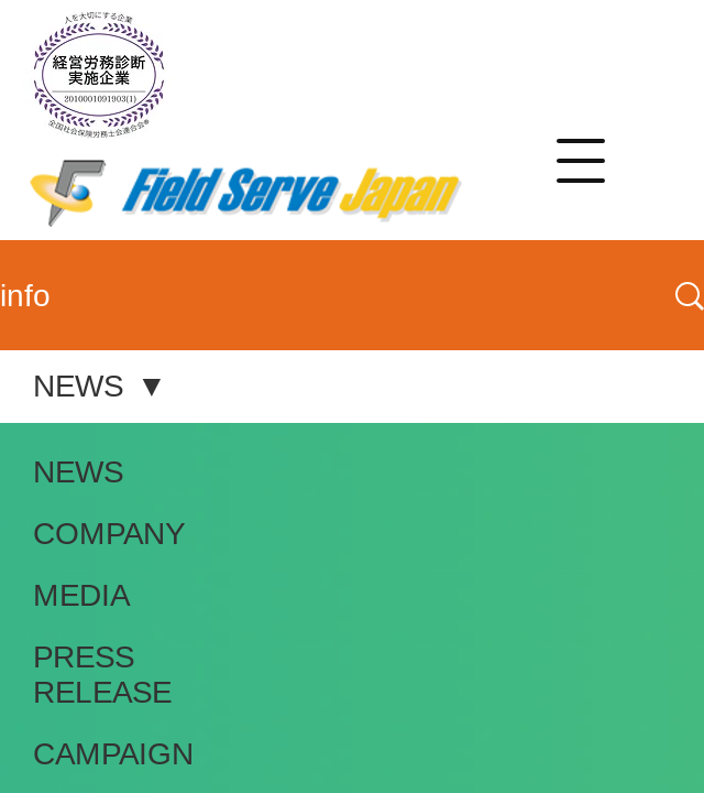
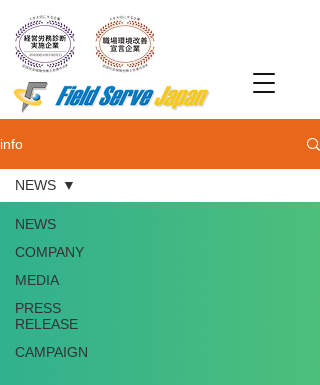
none -> [95,16,155,72] [image]

